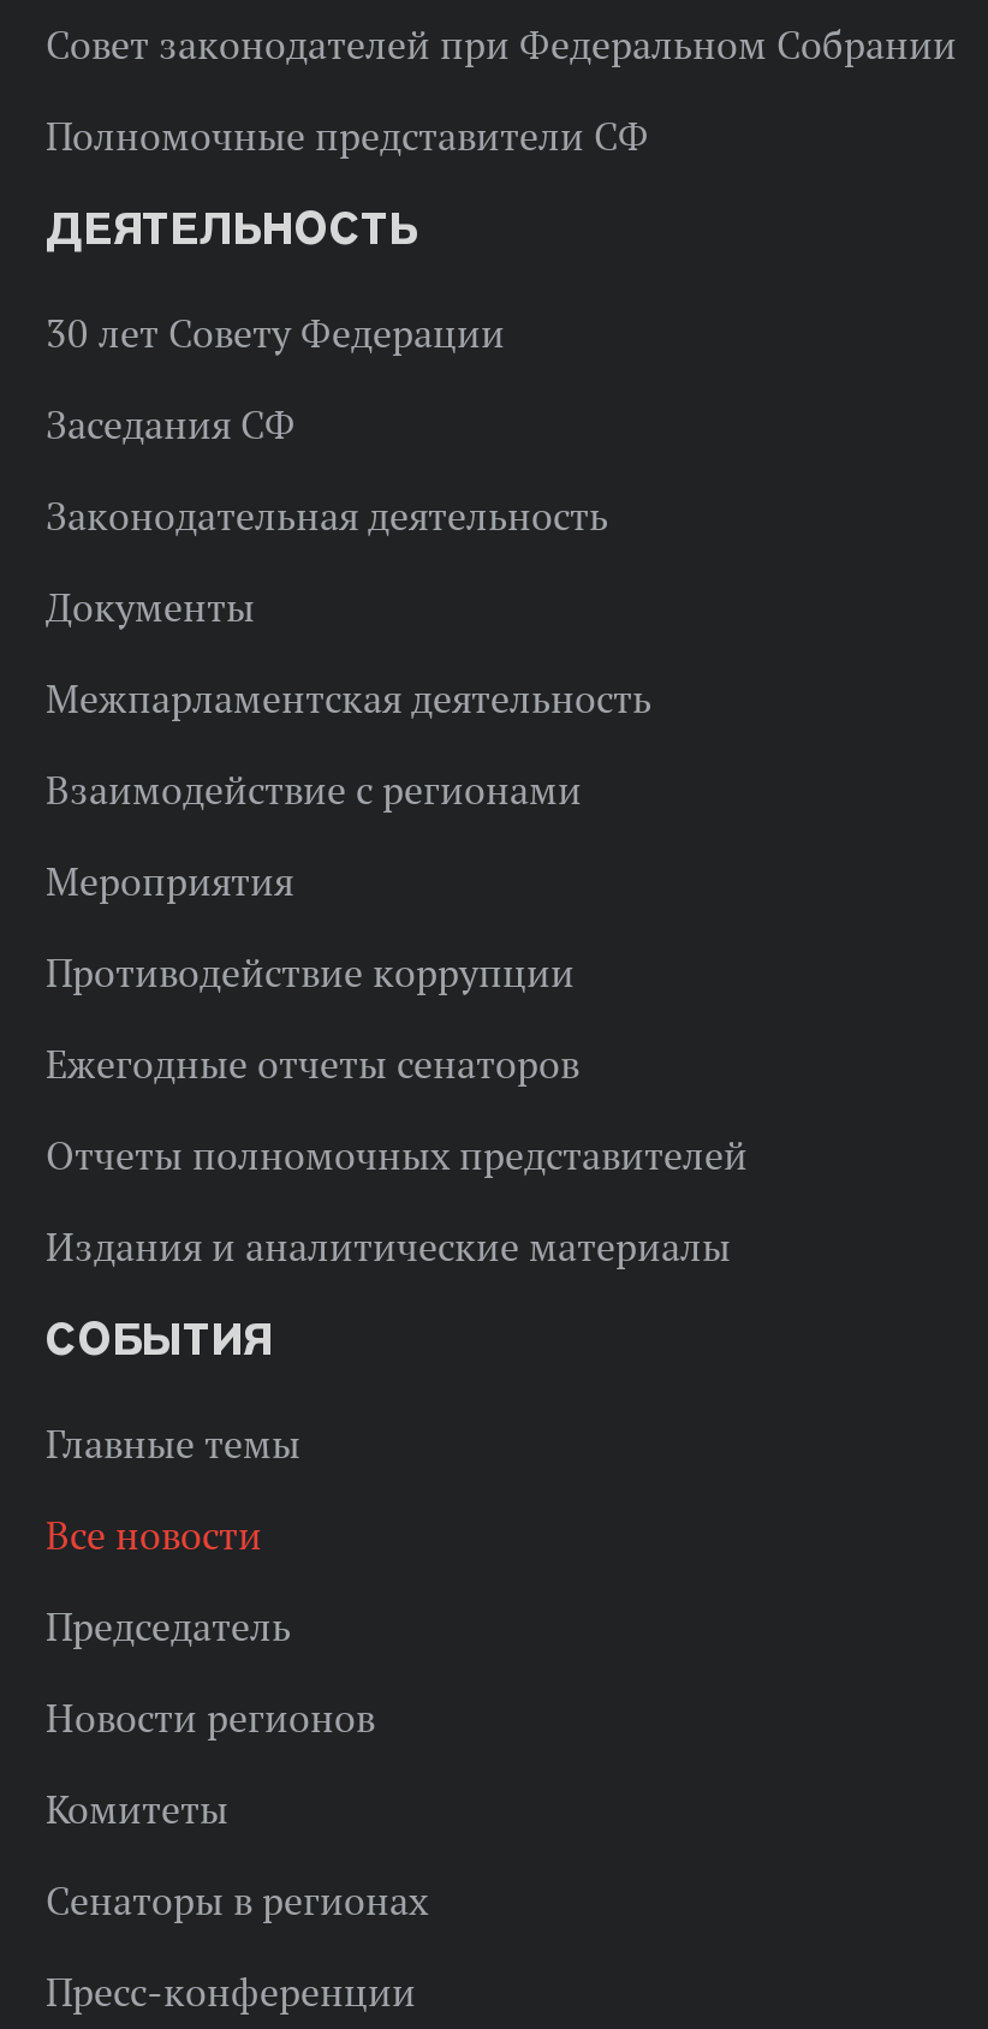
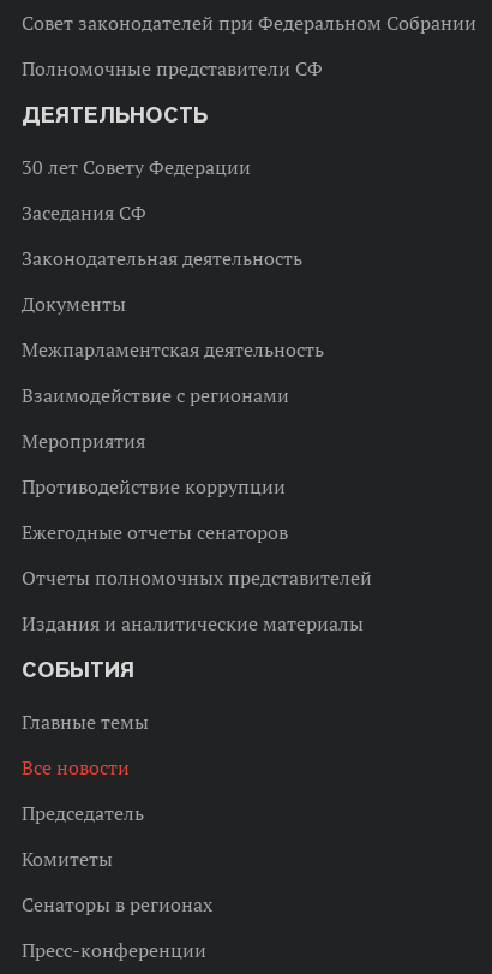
[46,1694,375,1742] Новости регионов -> none

